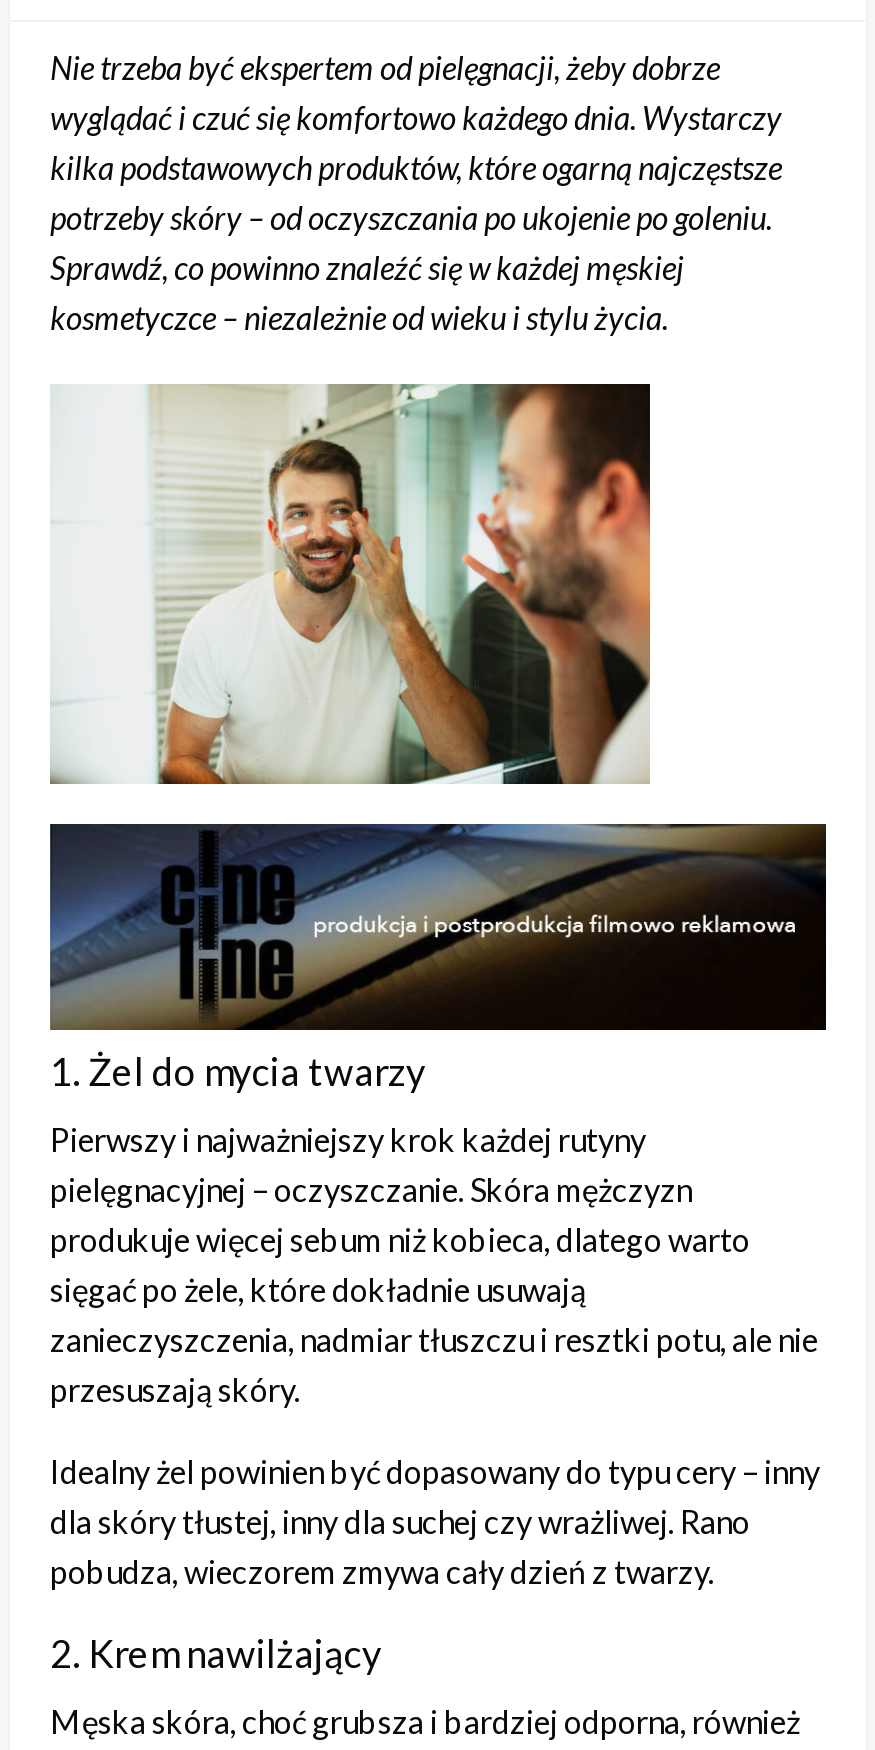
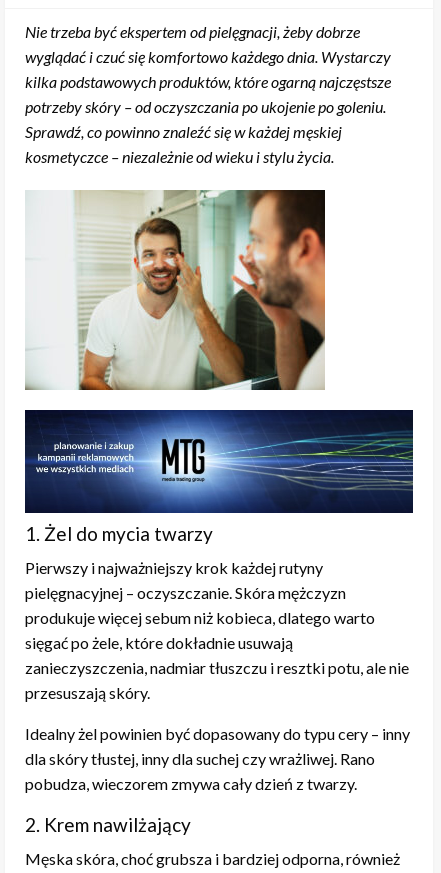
[48,822,828,1032] [image] -> [24,409,414,514] [image]

